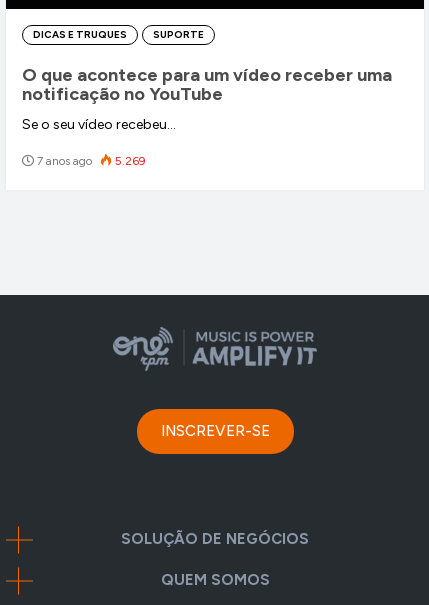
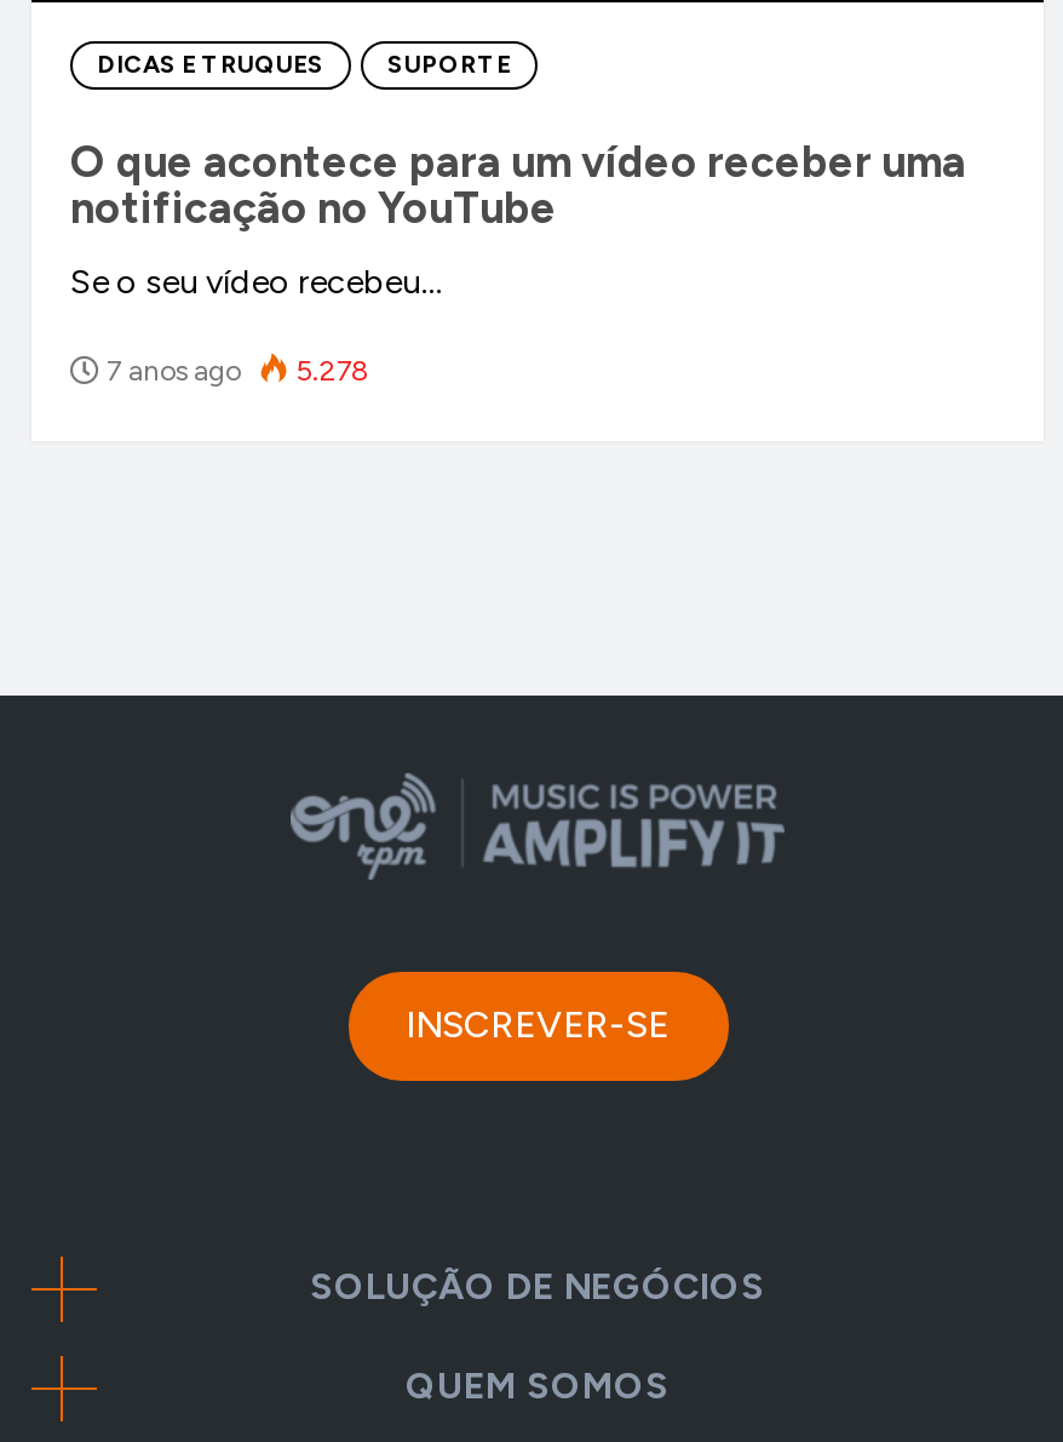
[37,154,146,168] 7 anos ago 5.269 -> [107,354,370,388] 7 anos ago 5.278

